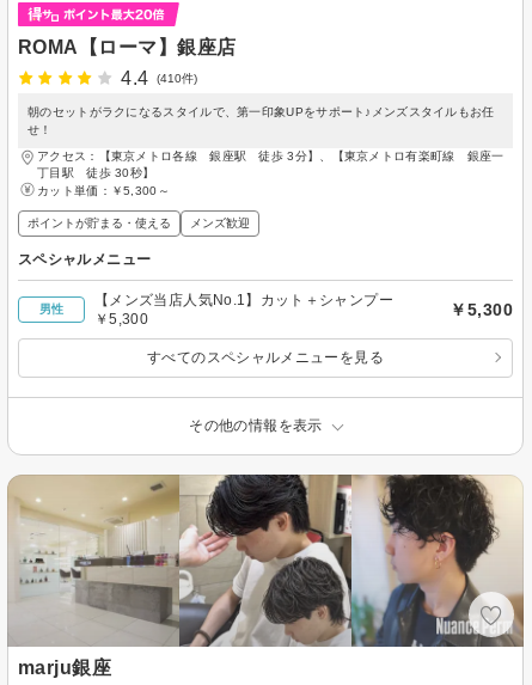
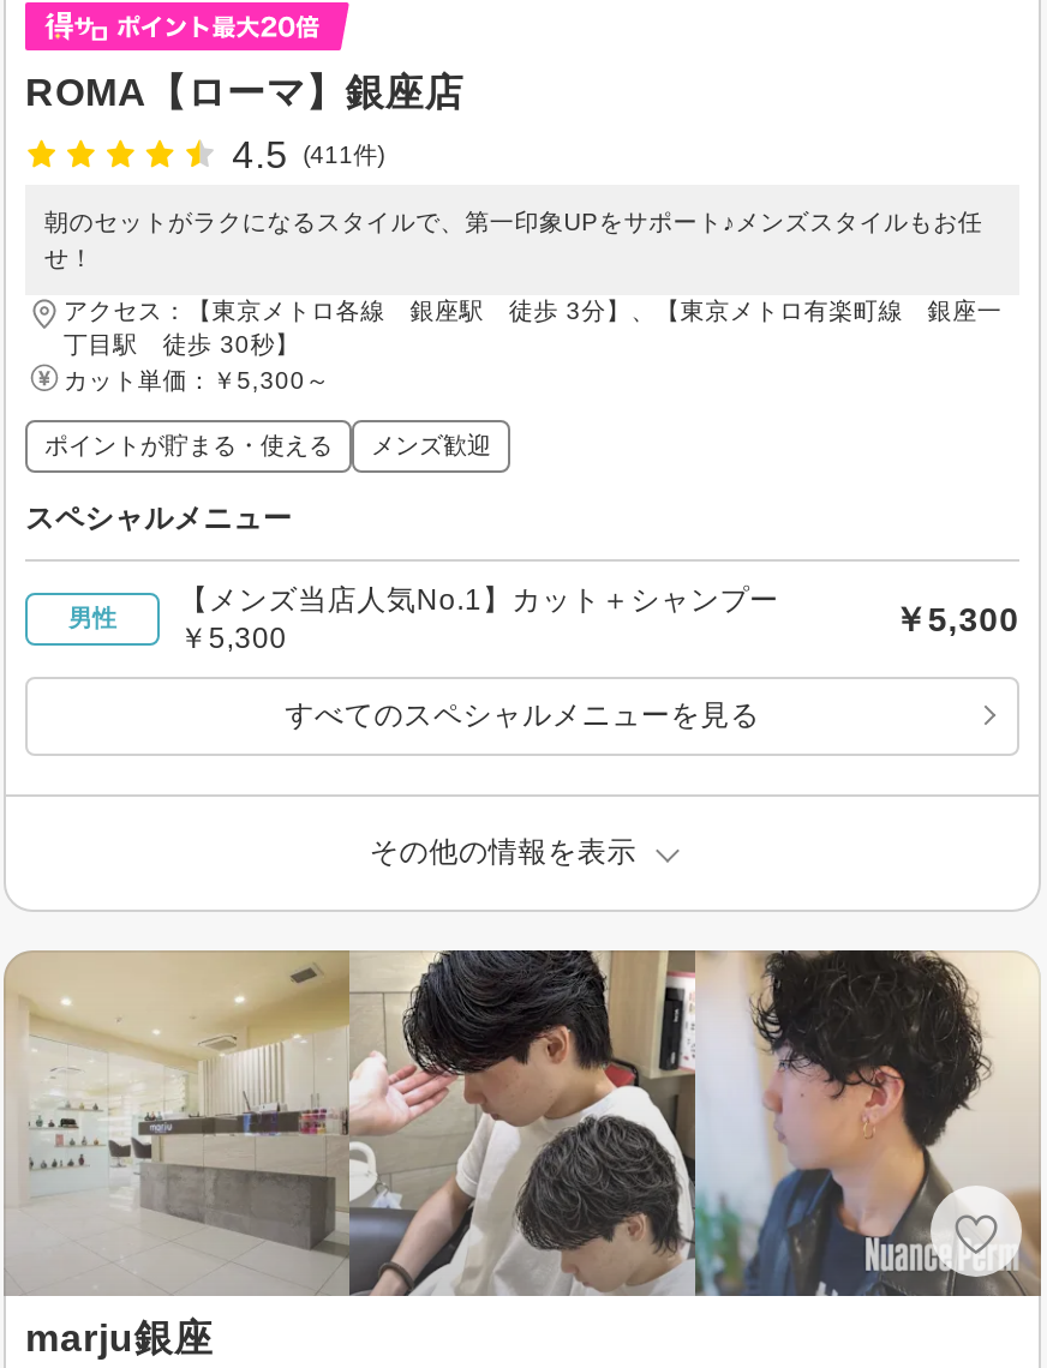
[121,68,197,88] 4.4 (410件) -> [232,133,384,174] 4.5 (411件)

